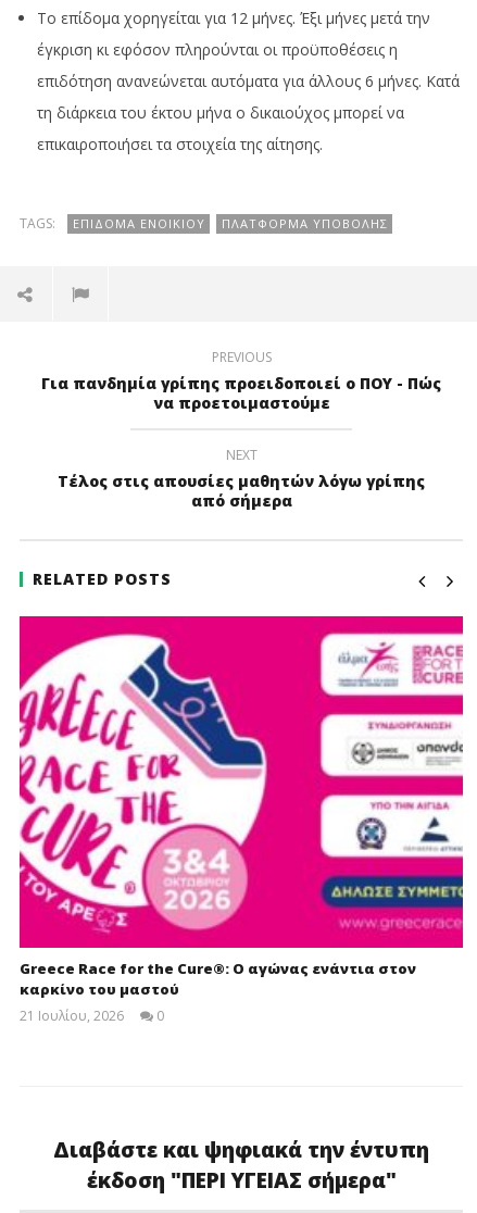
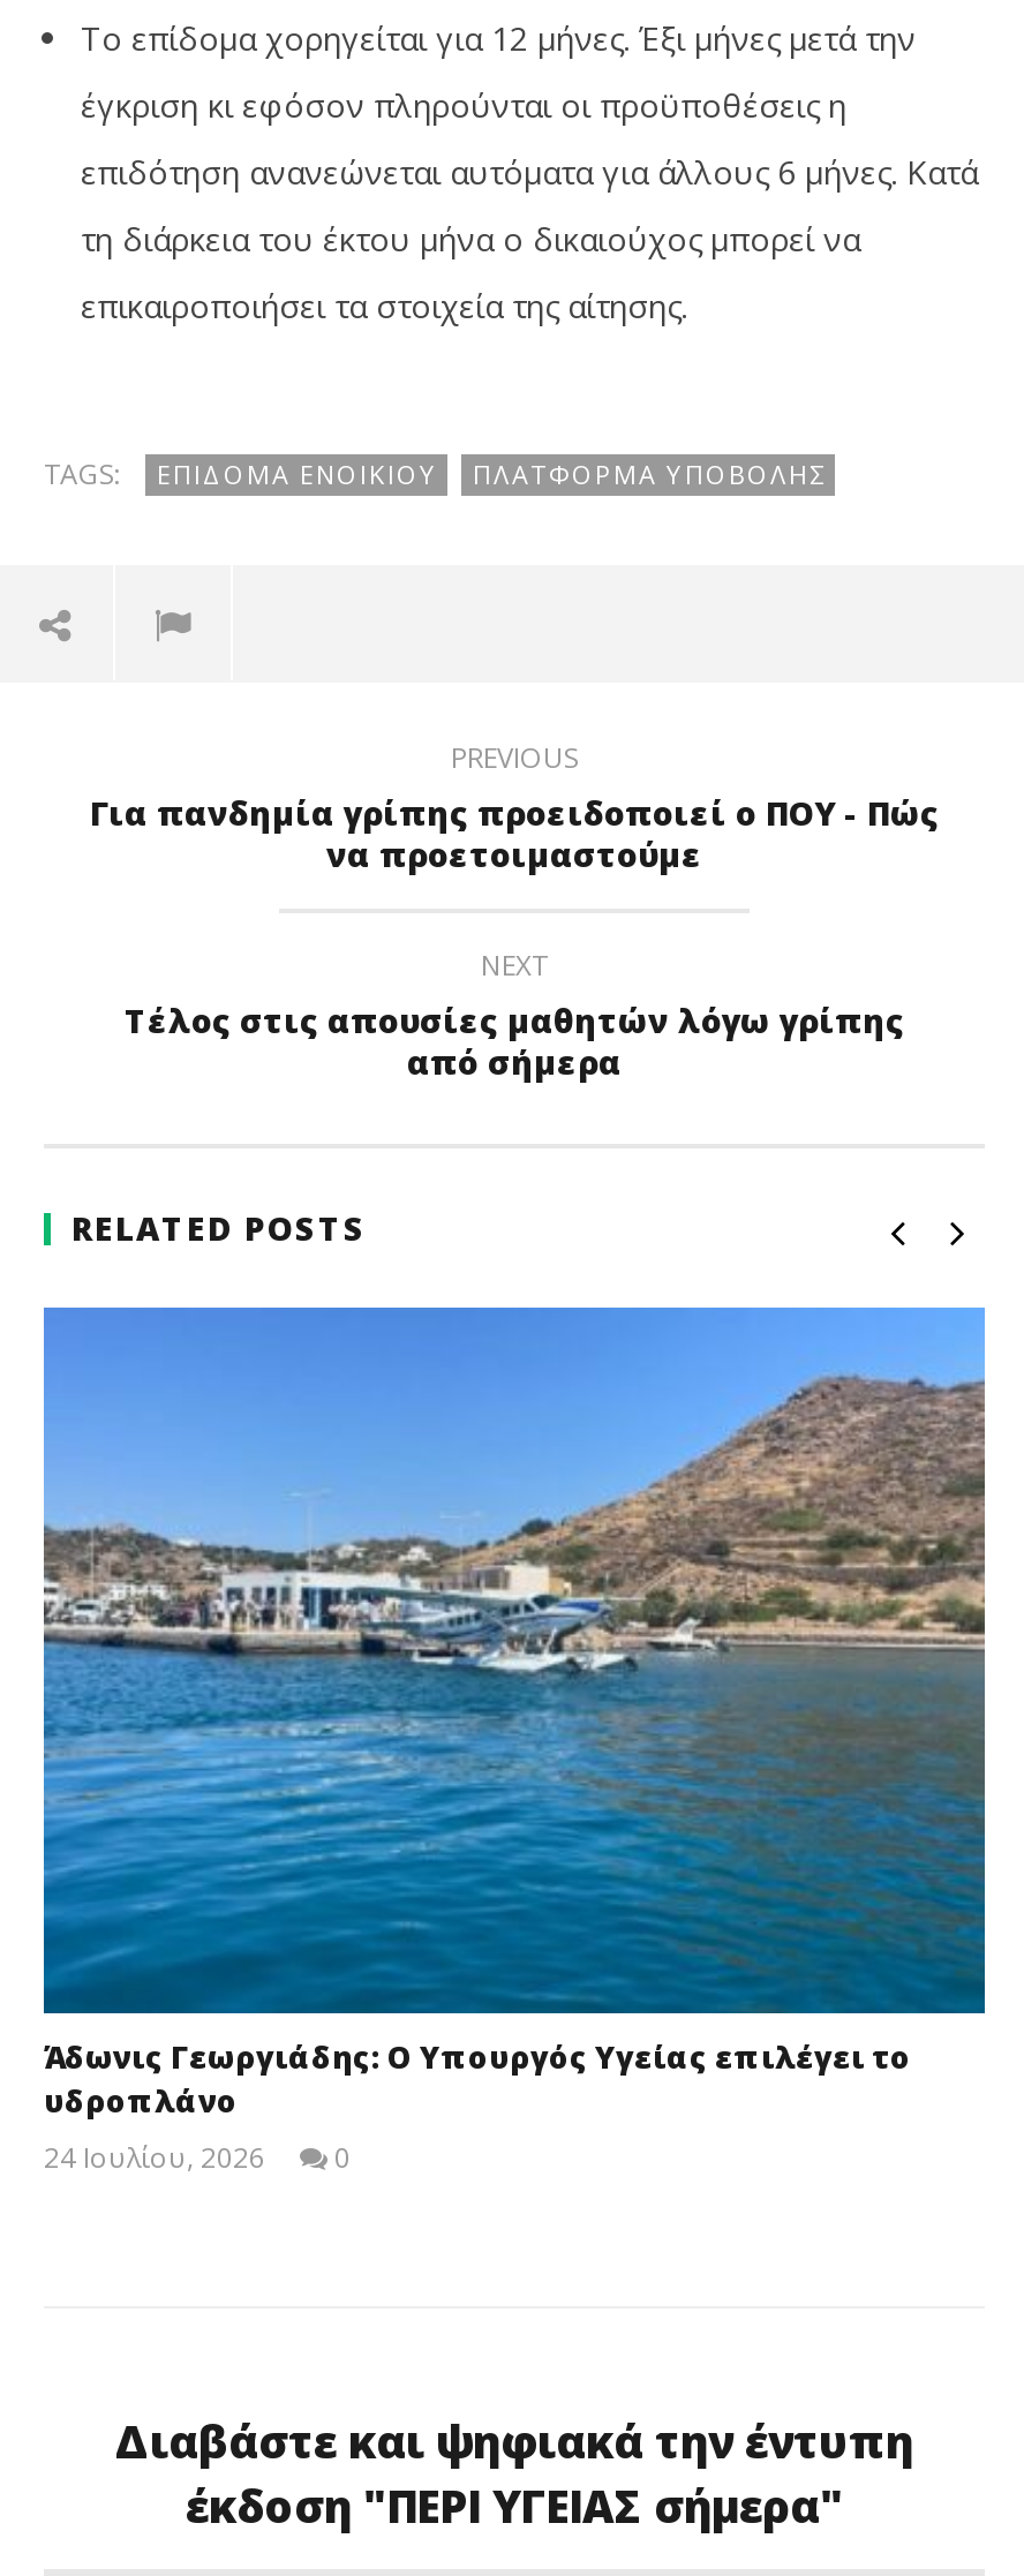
[18,615,464,1025] [image] | Greece Race for the Cure®: O αγώνας ενάντια στον | καρκίνο του μαστού | 21 Ιουλίου, 2026 -> [42,1305,987,2177] [image] | Άδωνις Γεωργιάδης: Ο Υπουργός Υγείας επιλέγει το | υδροπλάνο | 24 Ιουλίου, 2026

